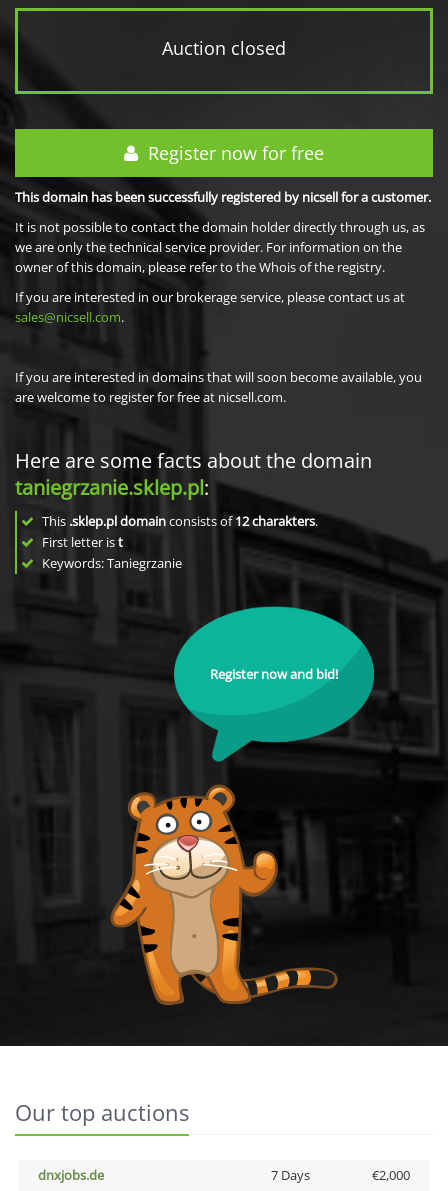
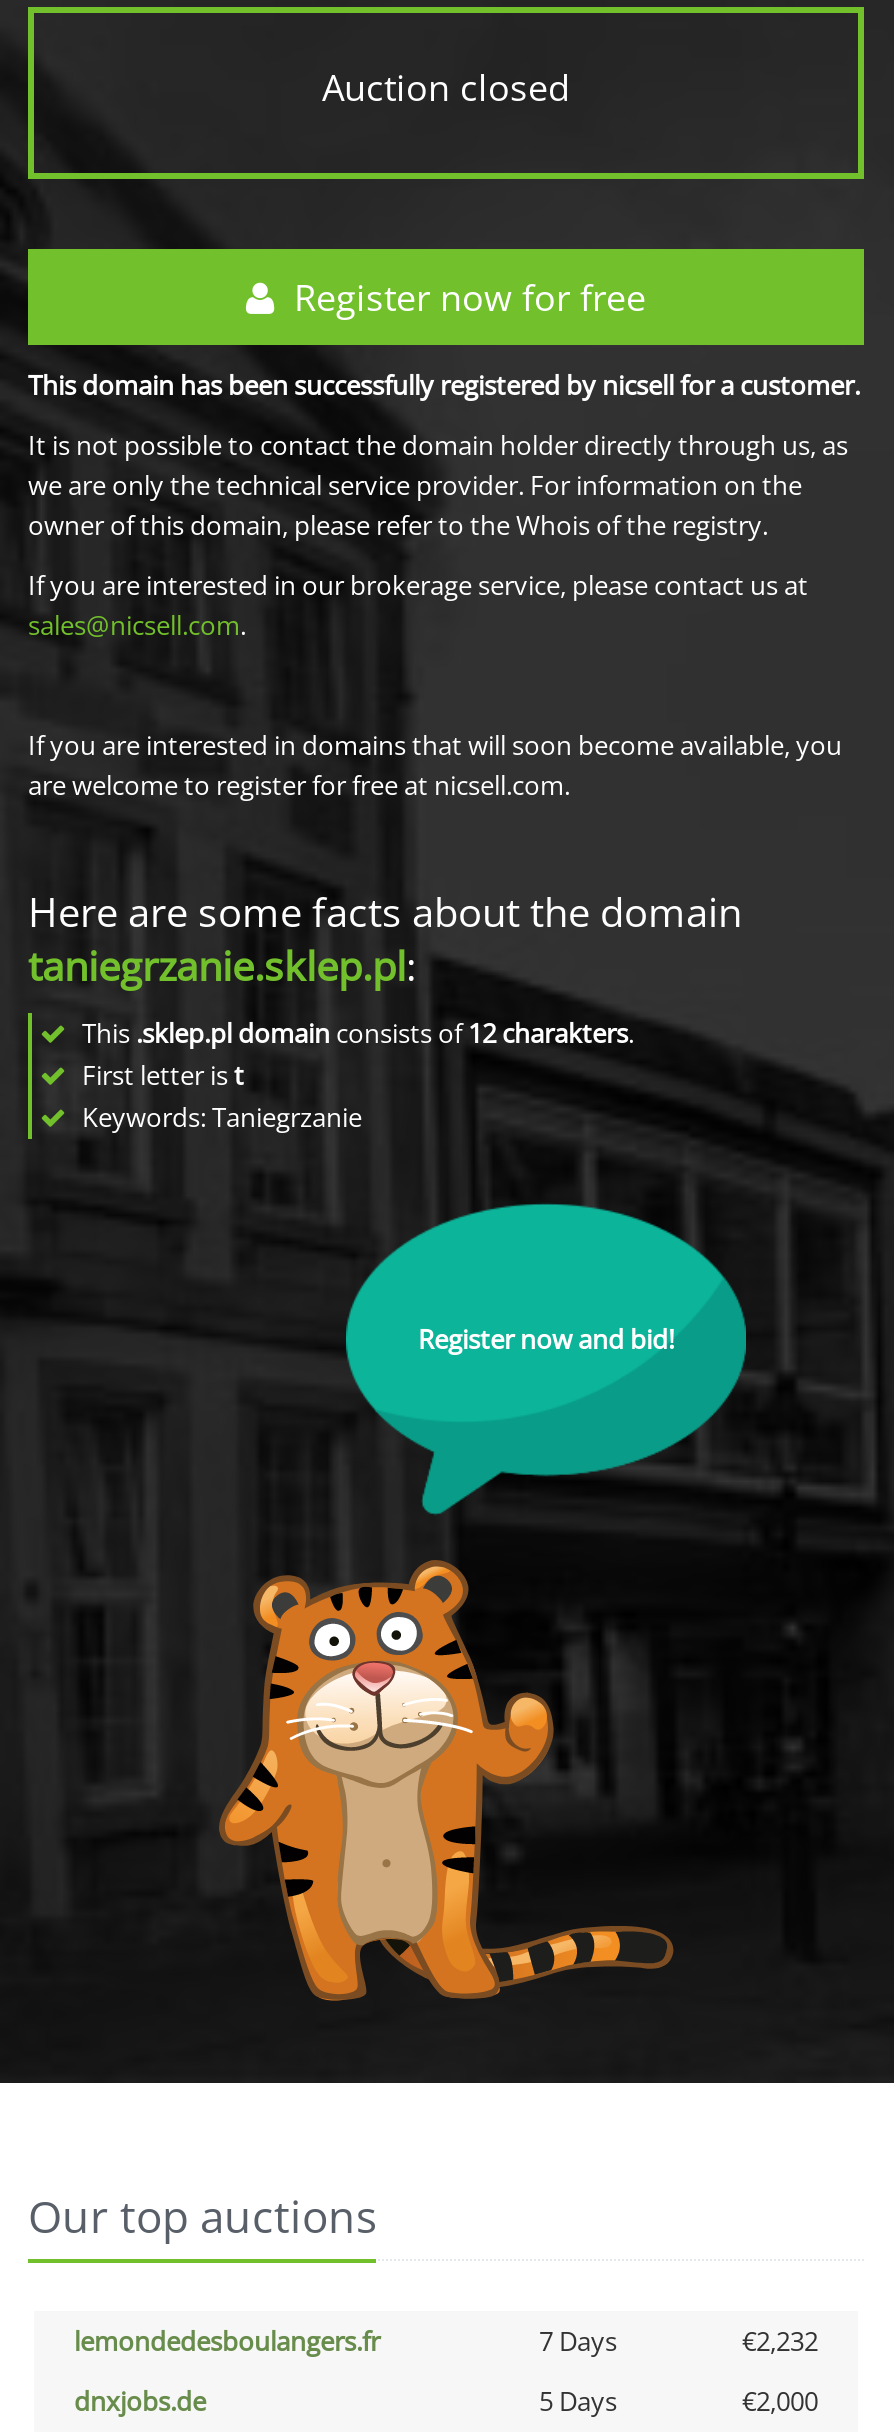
none -> [74,2323,818,2359] lemondedesboulangers.fr | 7 Days | €2,232
[270,1166,309,1184] 7 Days -> [539,2383,617,2419] 5 Days

